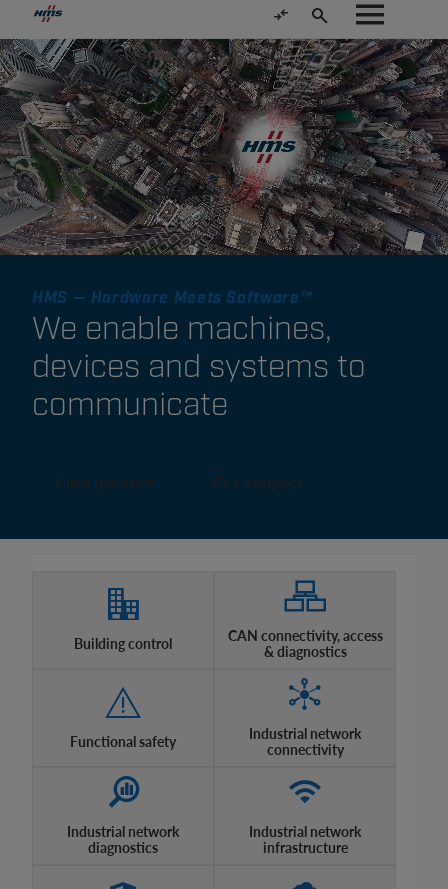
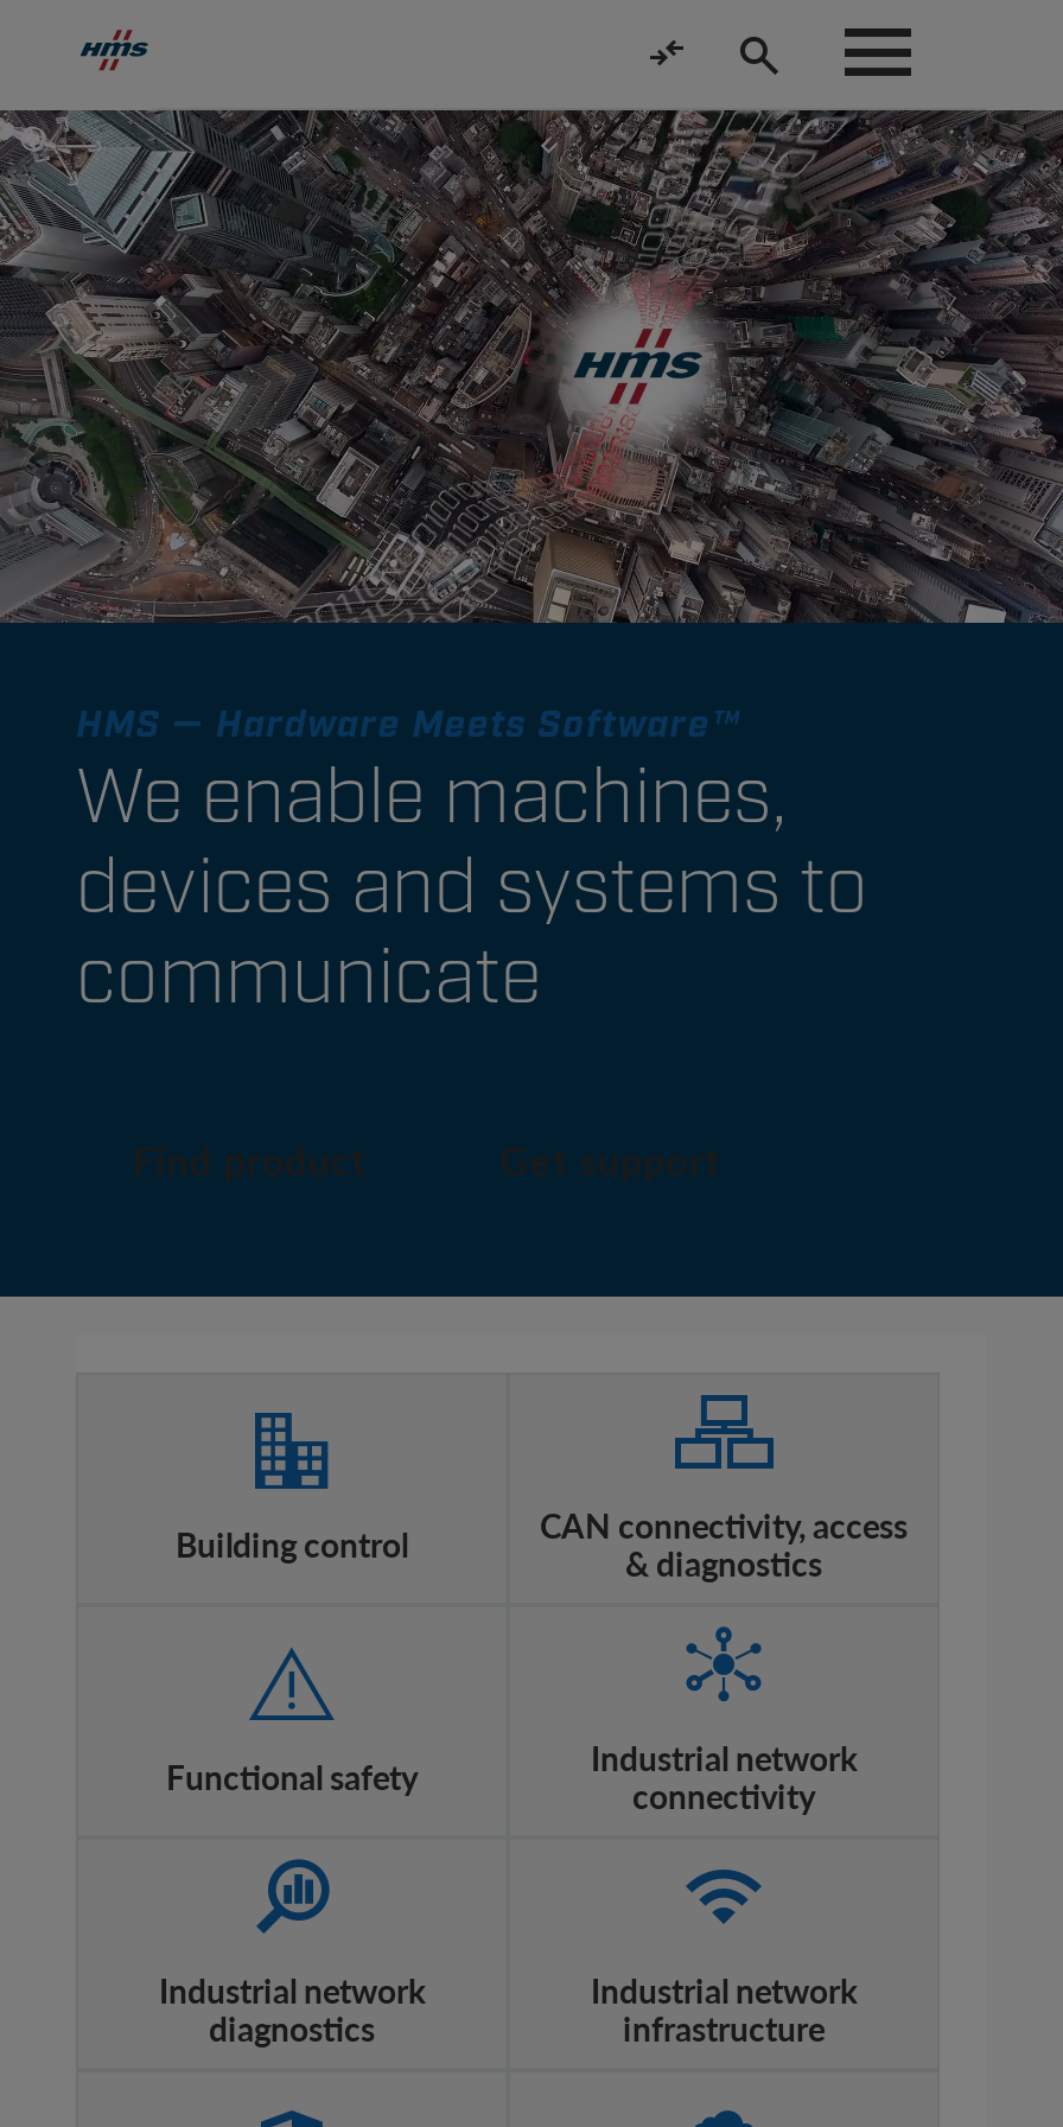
[3,39,445,256] [image] -> [7,108,1056,625] [image]

